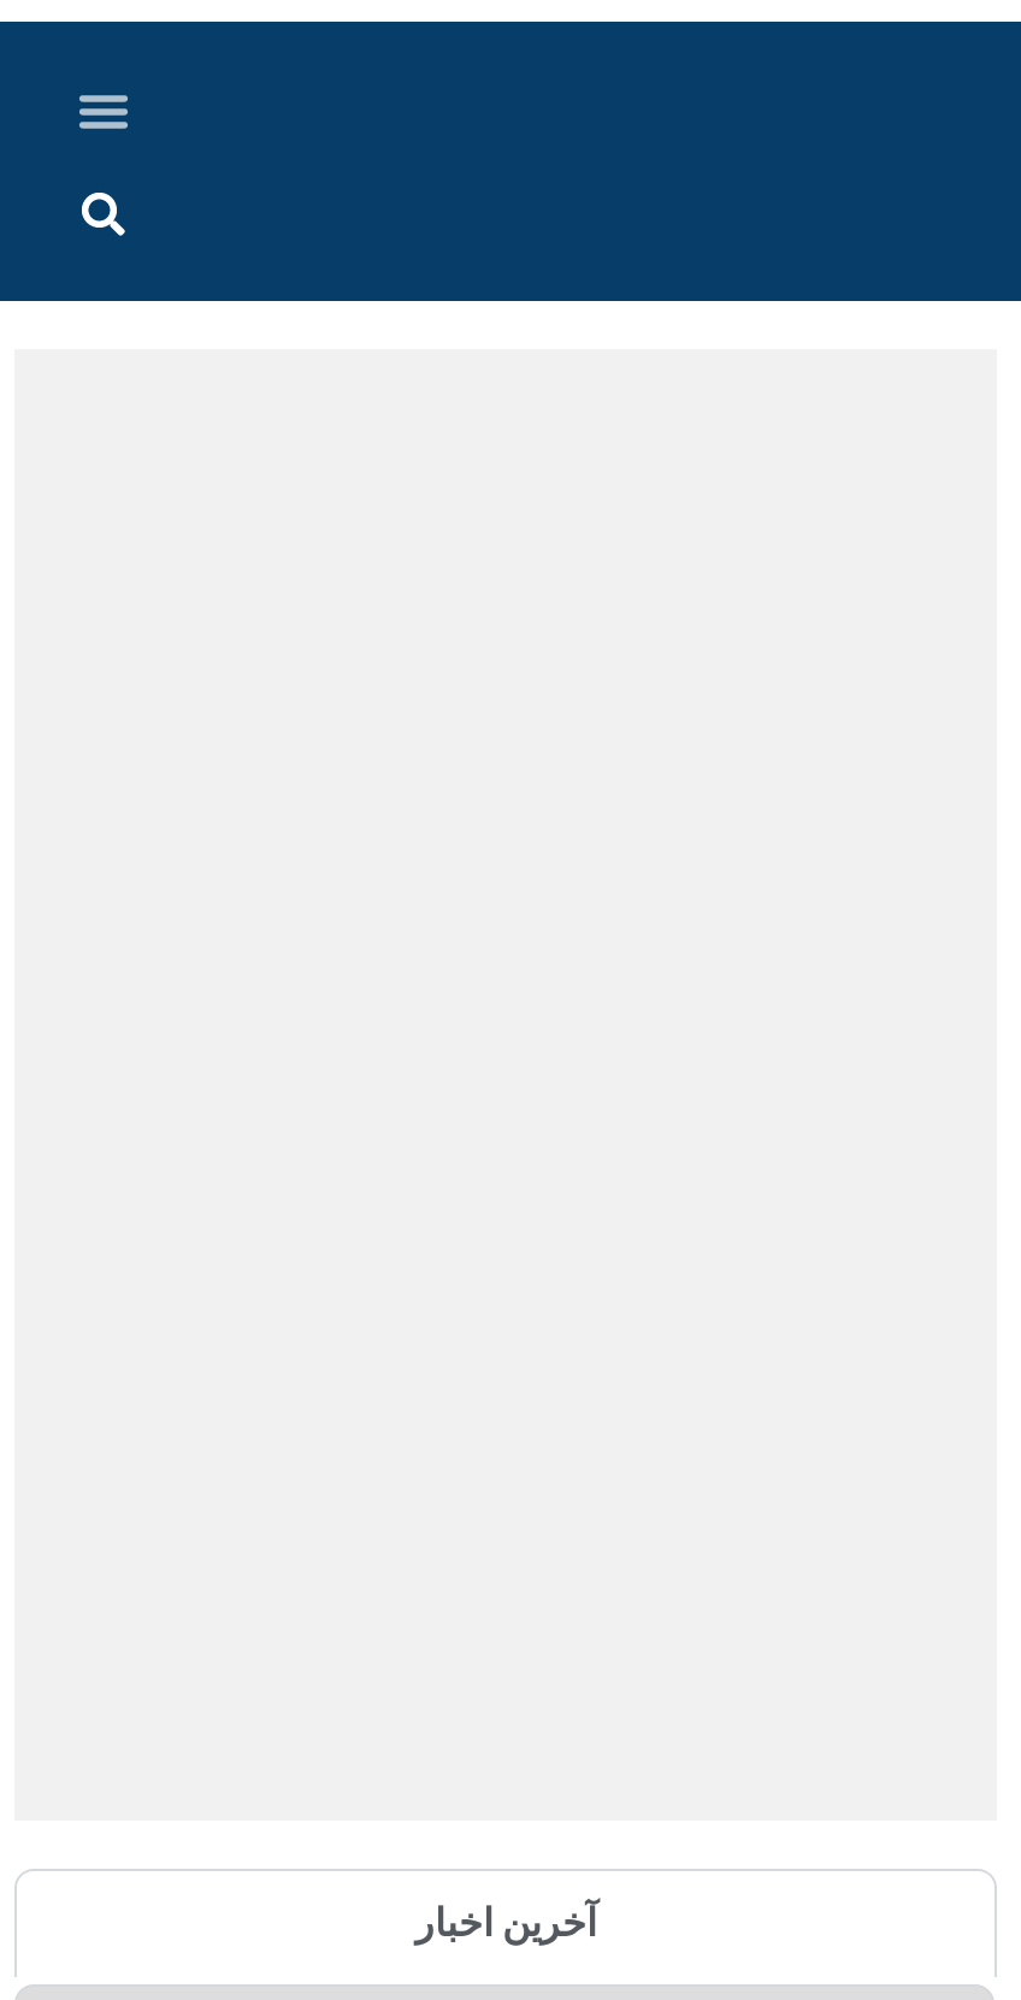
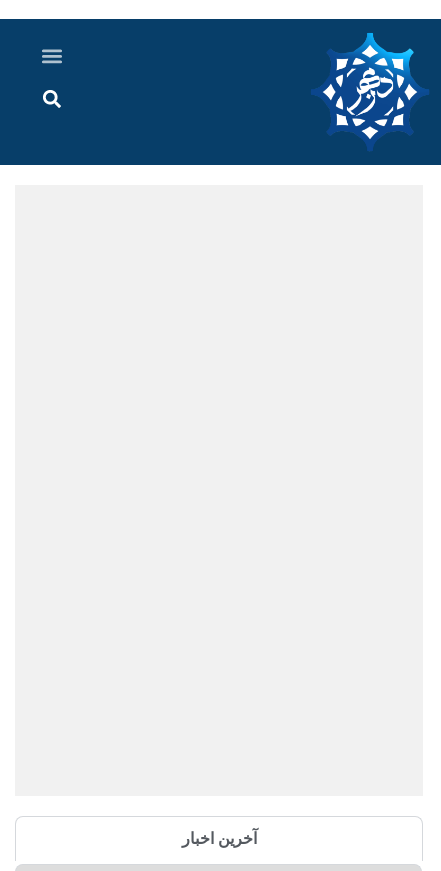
none -> [312,32,429,150] [image]

